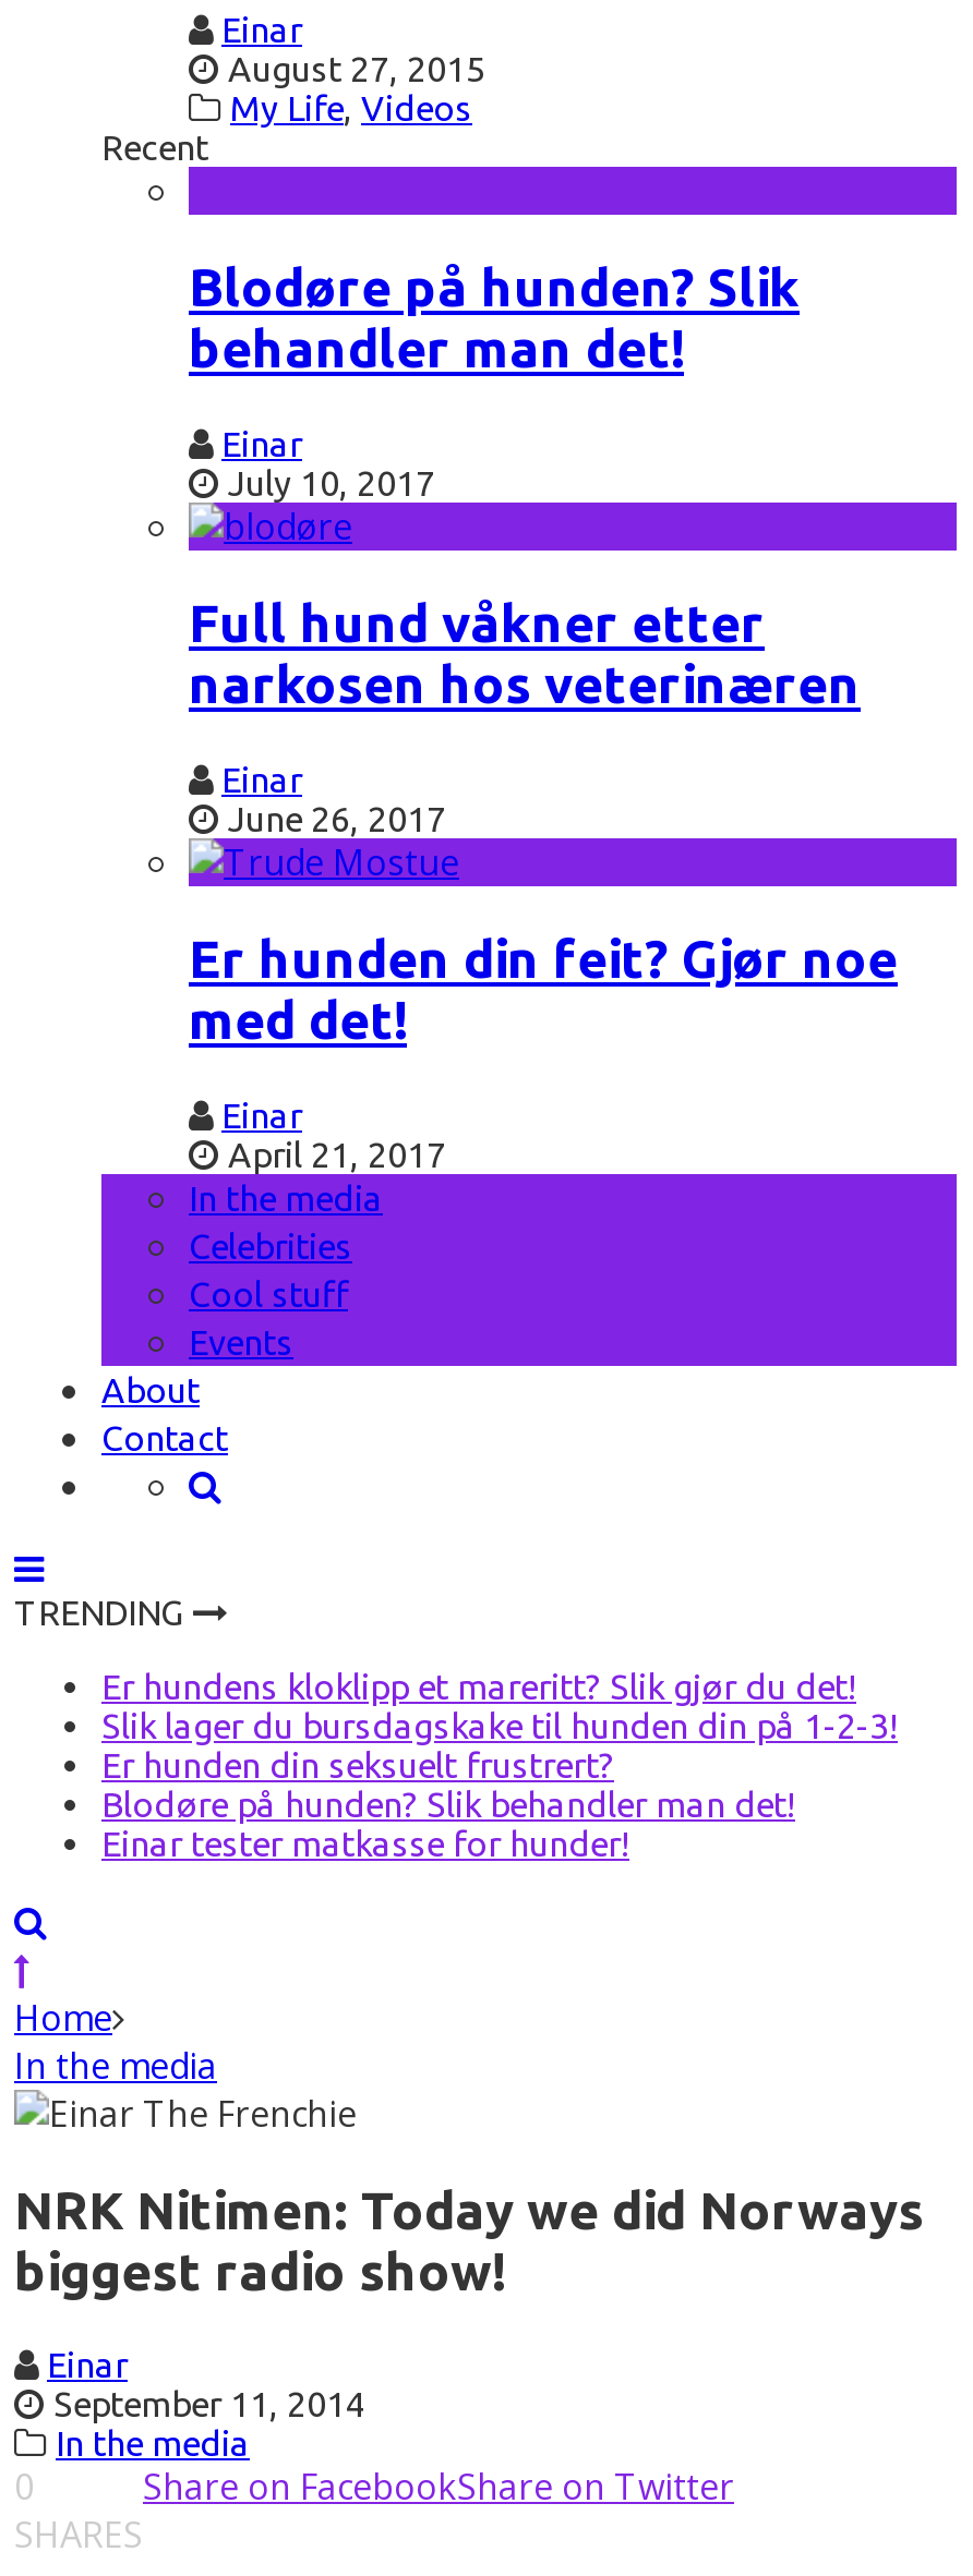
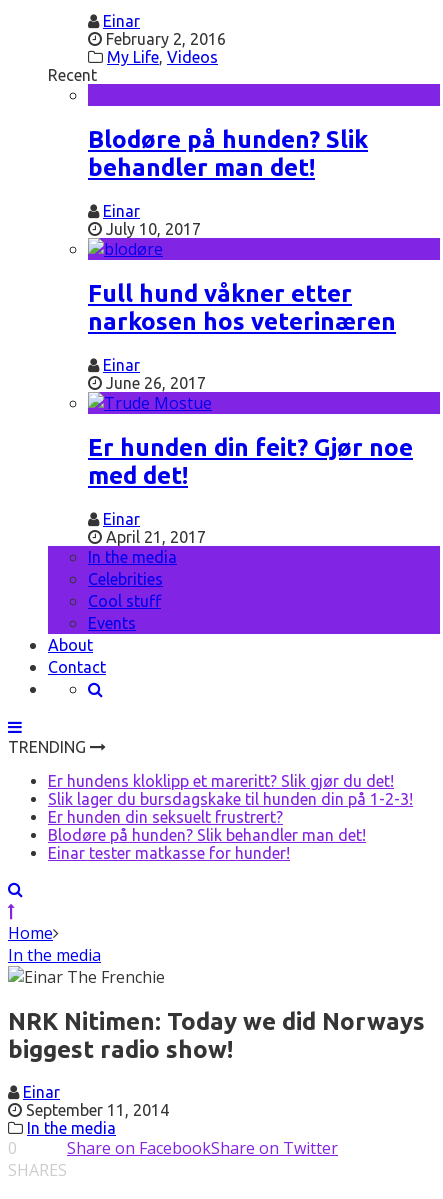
[228,49,485,89] August 27, 2015 -> [106,30,226,48] February 2, 2016

